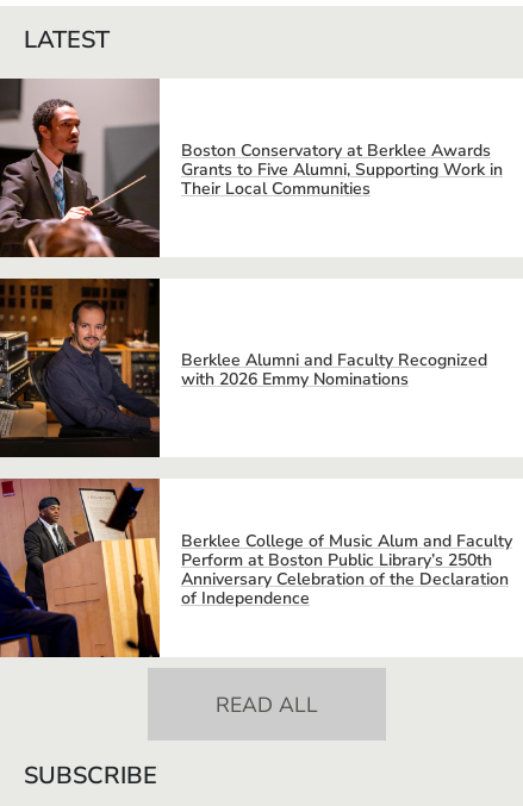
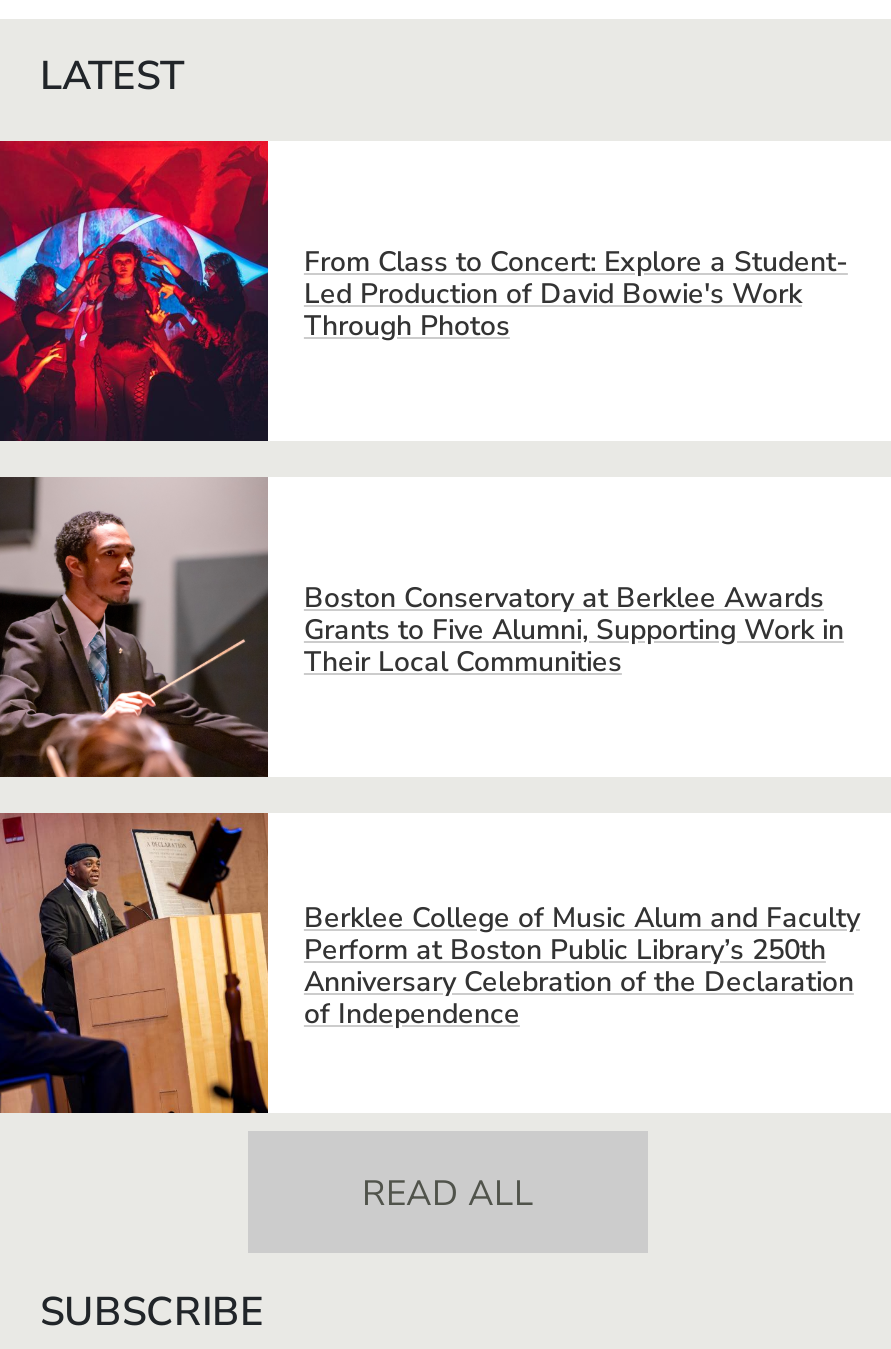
none -> [6,139,848,443] [image] | From Class to Concert: Explore a Student- | Led Production of David Bowie's Work | Through Photos
moved [0,79,503,260] -> [0,477,844,781]: [image] | Boston Conservatory at Berklee Awards | Grants to Five Alumni, Supporting Work in | Their Local Communities
[4,277,487,458] [image] | Berklee Alumni and Faculty Recognized | with 2026 Emmy Nominations -> none

